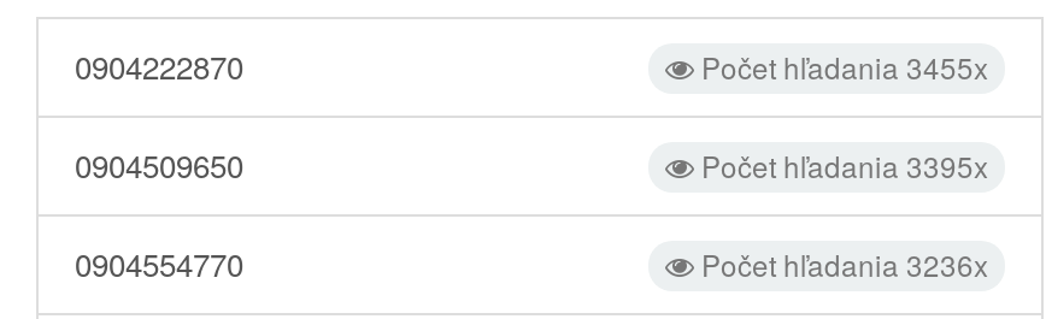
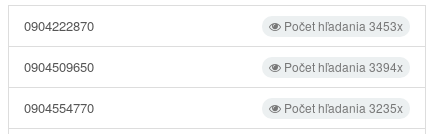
[694,45,988,86] Počet hľadania 3455x -> [281,17,403,34] Počet hľadania 3453x
[694,144,988,185] Počet hľadania 3395x -> [281,58,403,75] Počet hľadania 3394x
[694,242,988,283] Počet hľadania 3236x -> [281,99,403,116] Počet hľadania 3235x

